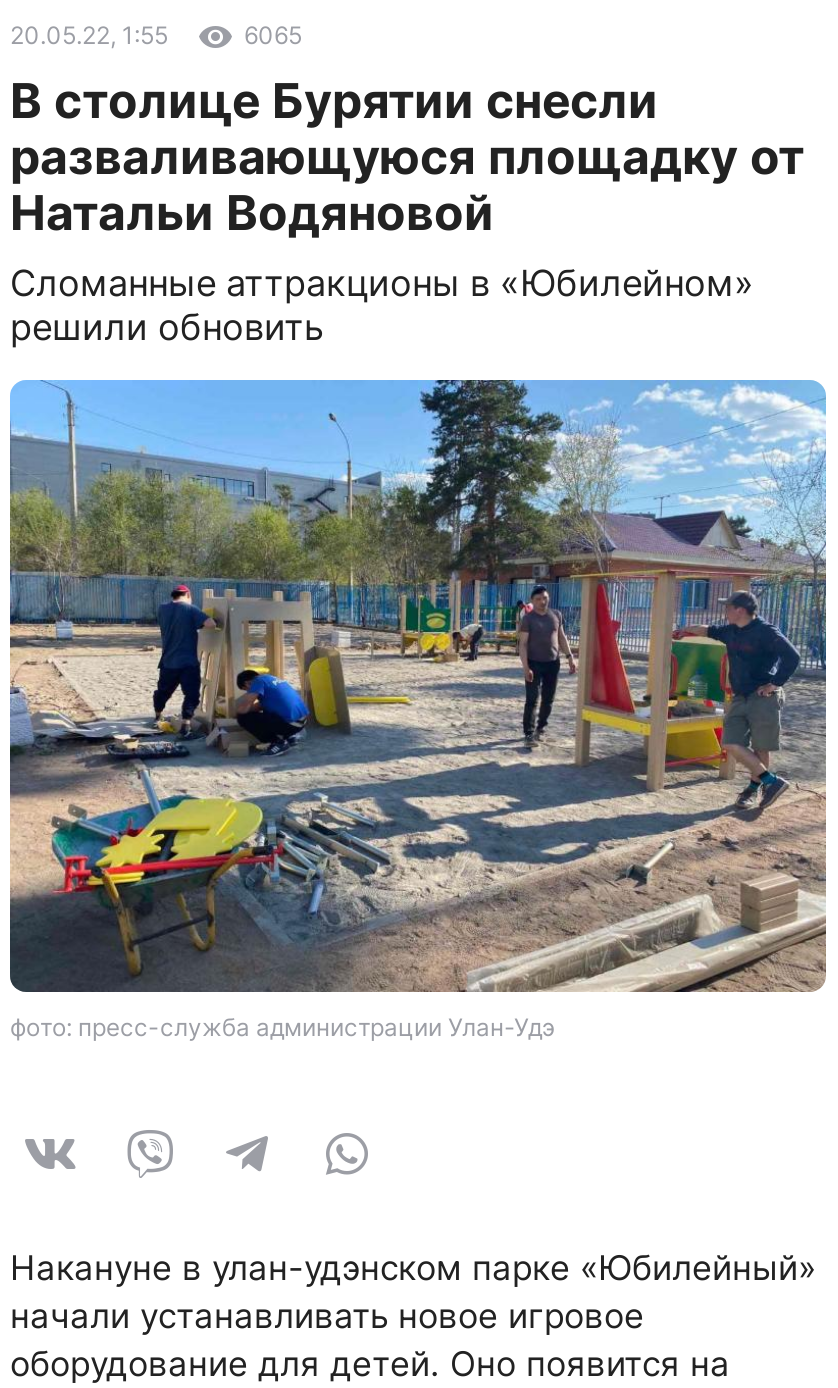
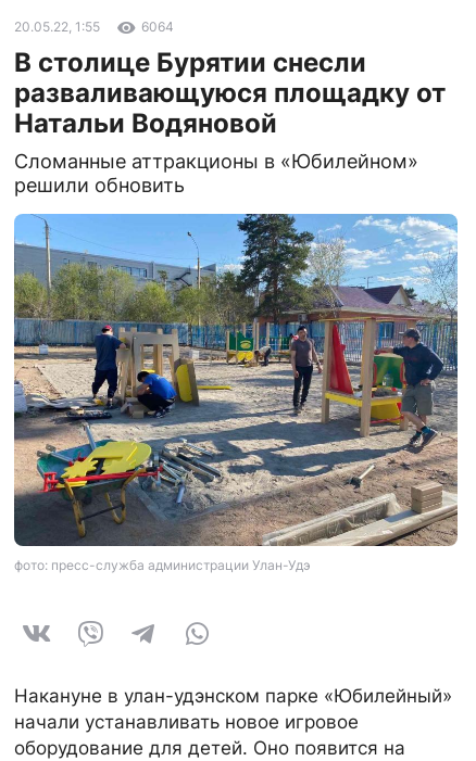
[244,20,302,50] 6065 -> [141,18,174,35] 6064

